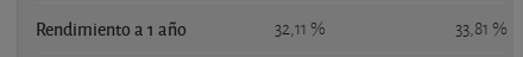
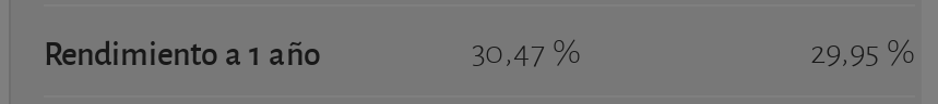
[275,16,326,40] 32,11 % -> [472,30,581,73] 30,47 %
[455,16,508,40] 33,81 % -> [810,30,915,73] 29,95 %

